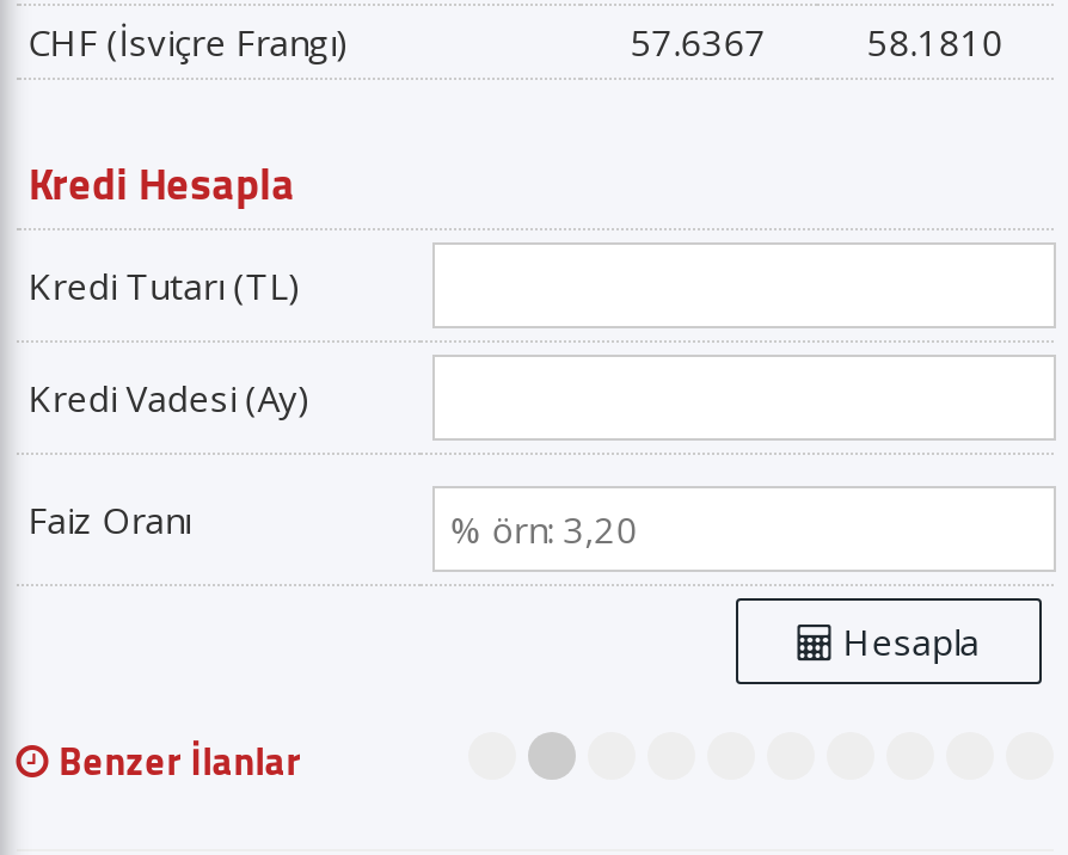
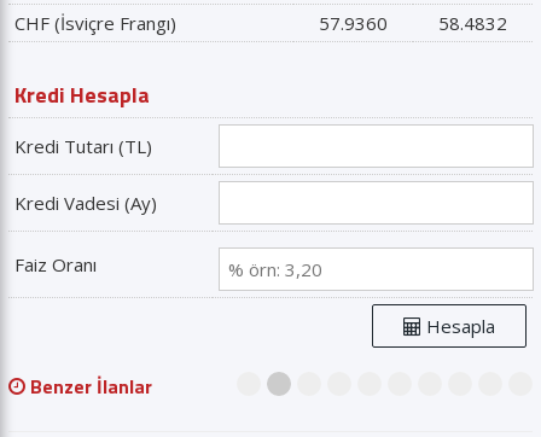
[630,17,766,65] 57.6367 -> [318,11,387,35] 57.9360
[867,17,1003,65] 58.1810 -> [438,11,507,35] 58.4832

